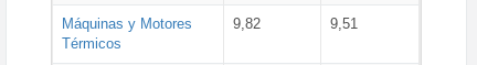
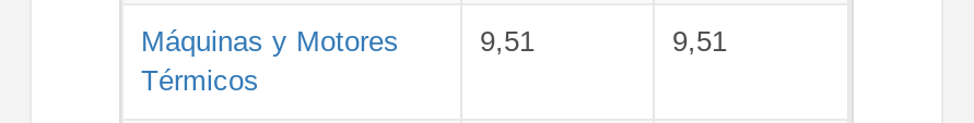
[233,15,261,32] 9,82 -> [480,25,535,58] 9,51

